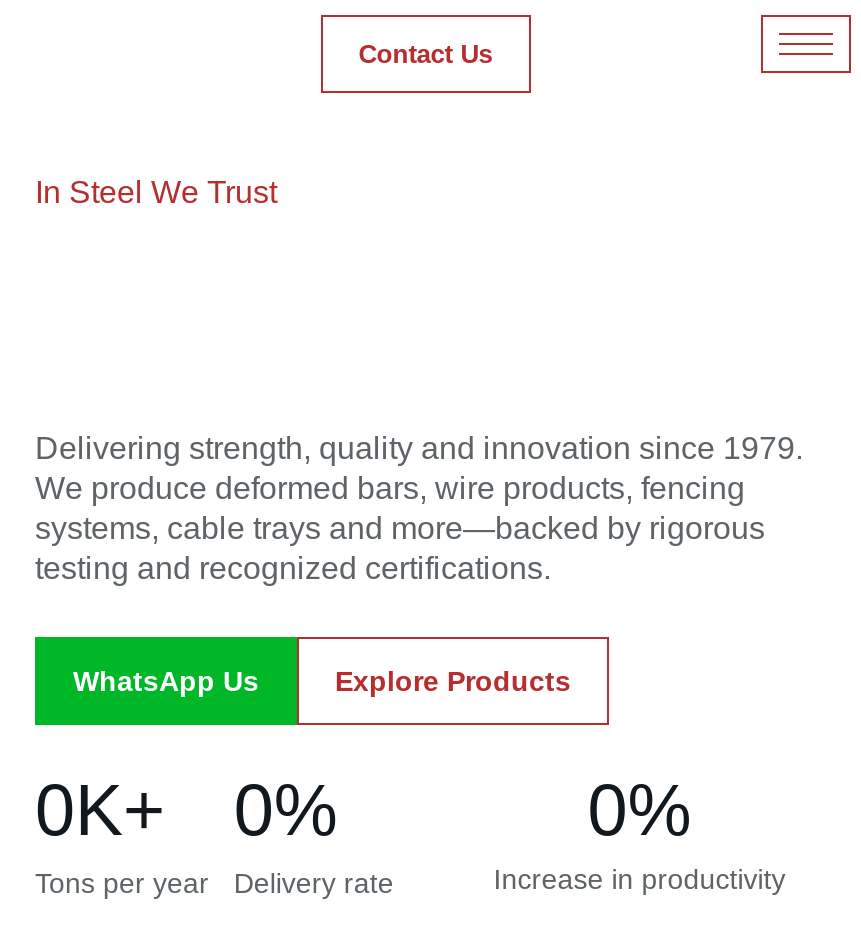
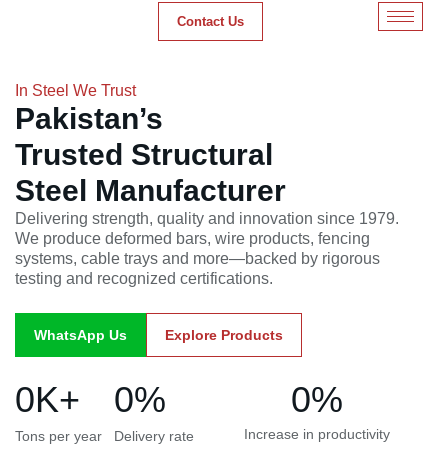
none -> [15,102,286,207] Pakistan’s | Trusted Structural | Steel Manufacturer

